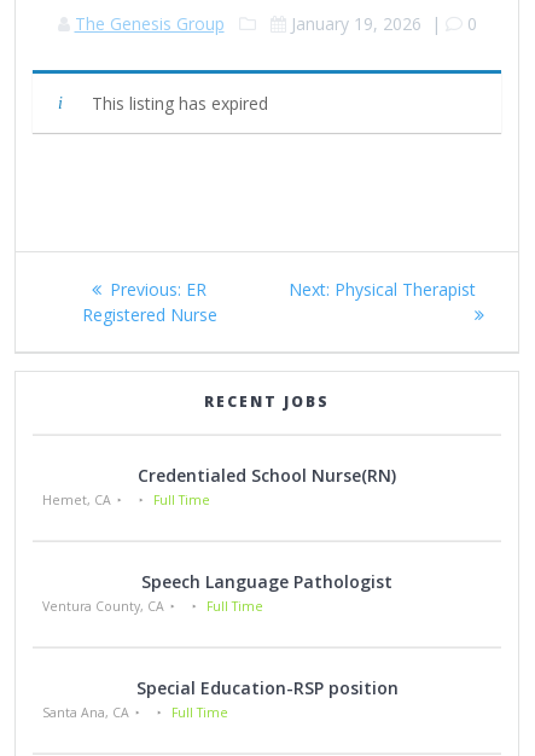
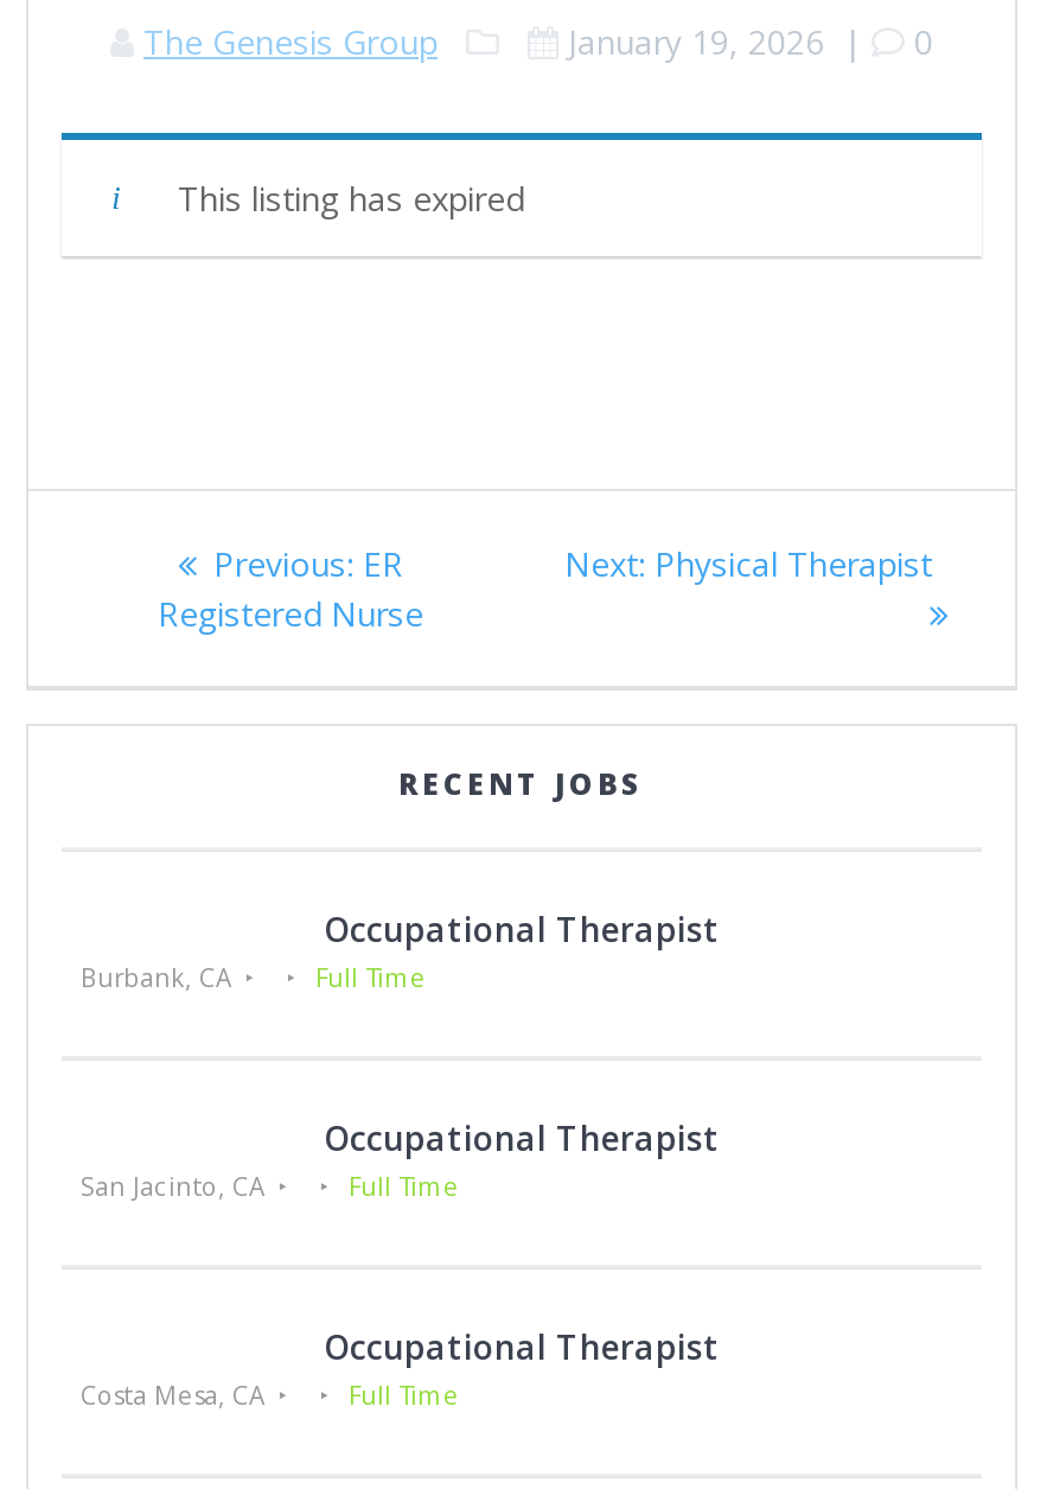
[42,464,396,509] Credentialed School Nurse(RN) | Hemet, CA -> [81,908,720,995] Occupational Therapist | Burbank, CA
[42,571,392,615] Speech Language Pathologist | Ventura County, CA -> [81,1116,720,1204] Occupational Therapist | San Jacinto, CA
[42,677,398,722] Special Education-RSP position | Santa Ana, CA -> [81,1325,720,1413] Occupational Therapist | Costa Mesa, CA

